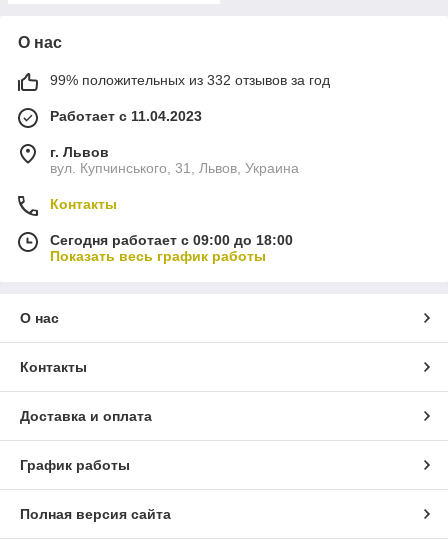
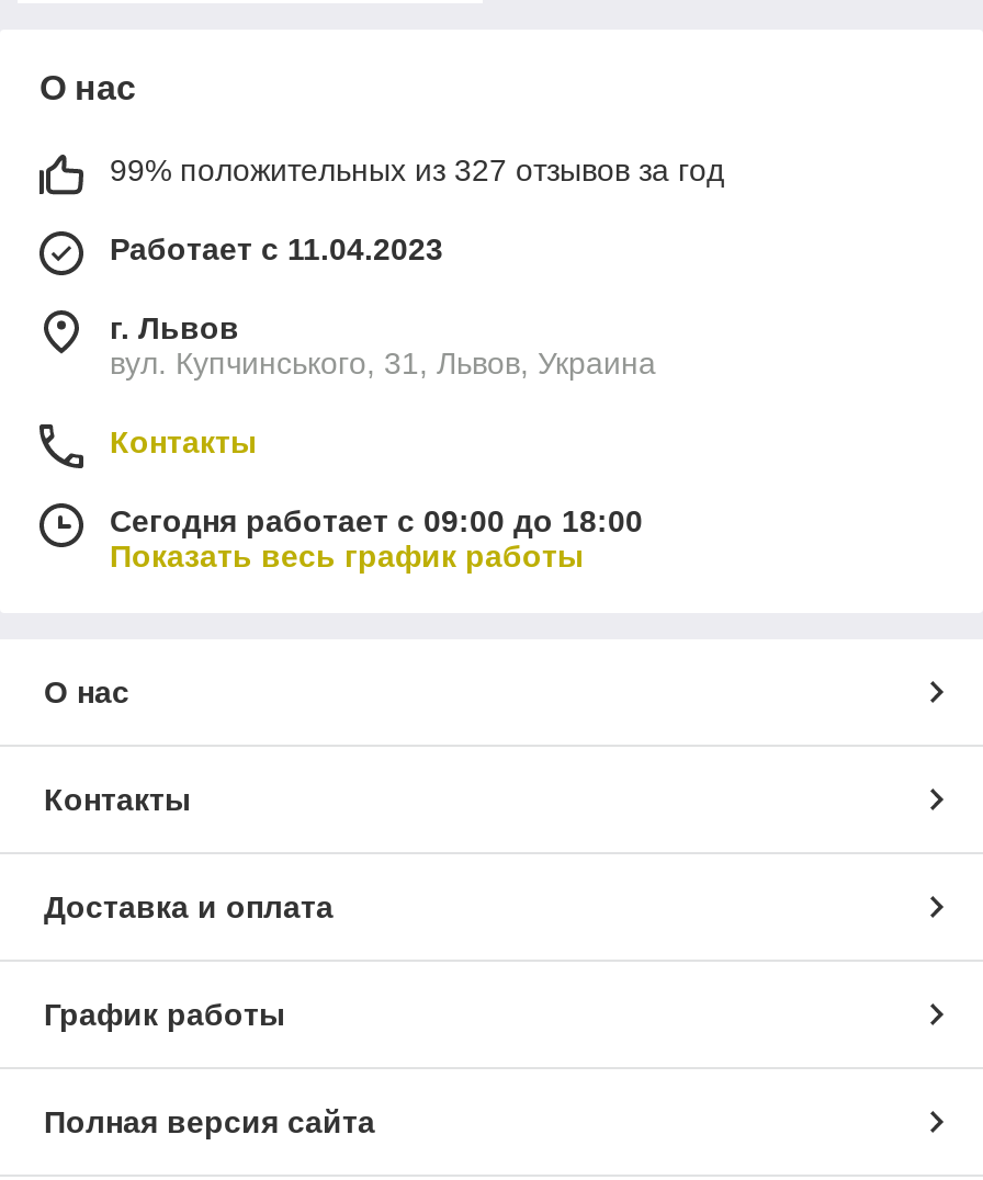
[50,72,330,88] 99% положительных из 332 отзывов за год -> [110,152,724,187] 99% положительных из 327 отзывов за год

